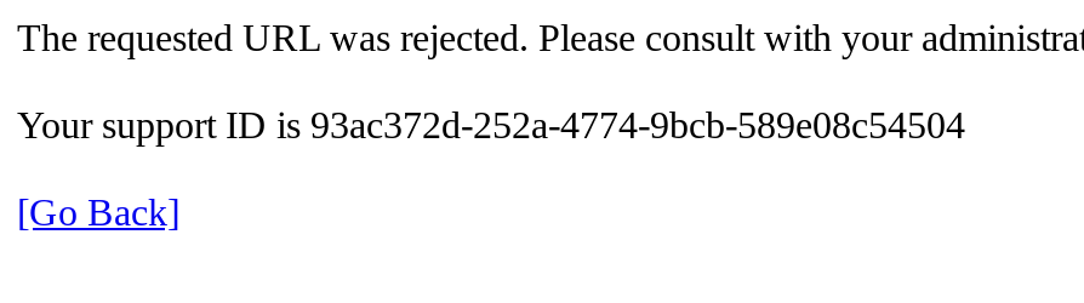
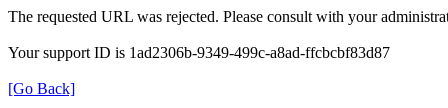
[17,104,965,145] Your support ID is 93ac372d-252a-4774-9bcb-589e08c54504 -> [8,44,390,61] Your support ID is 1ad2306b-9349-499c-a8ad-ffcbcbf83d87

